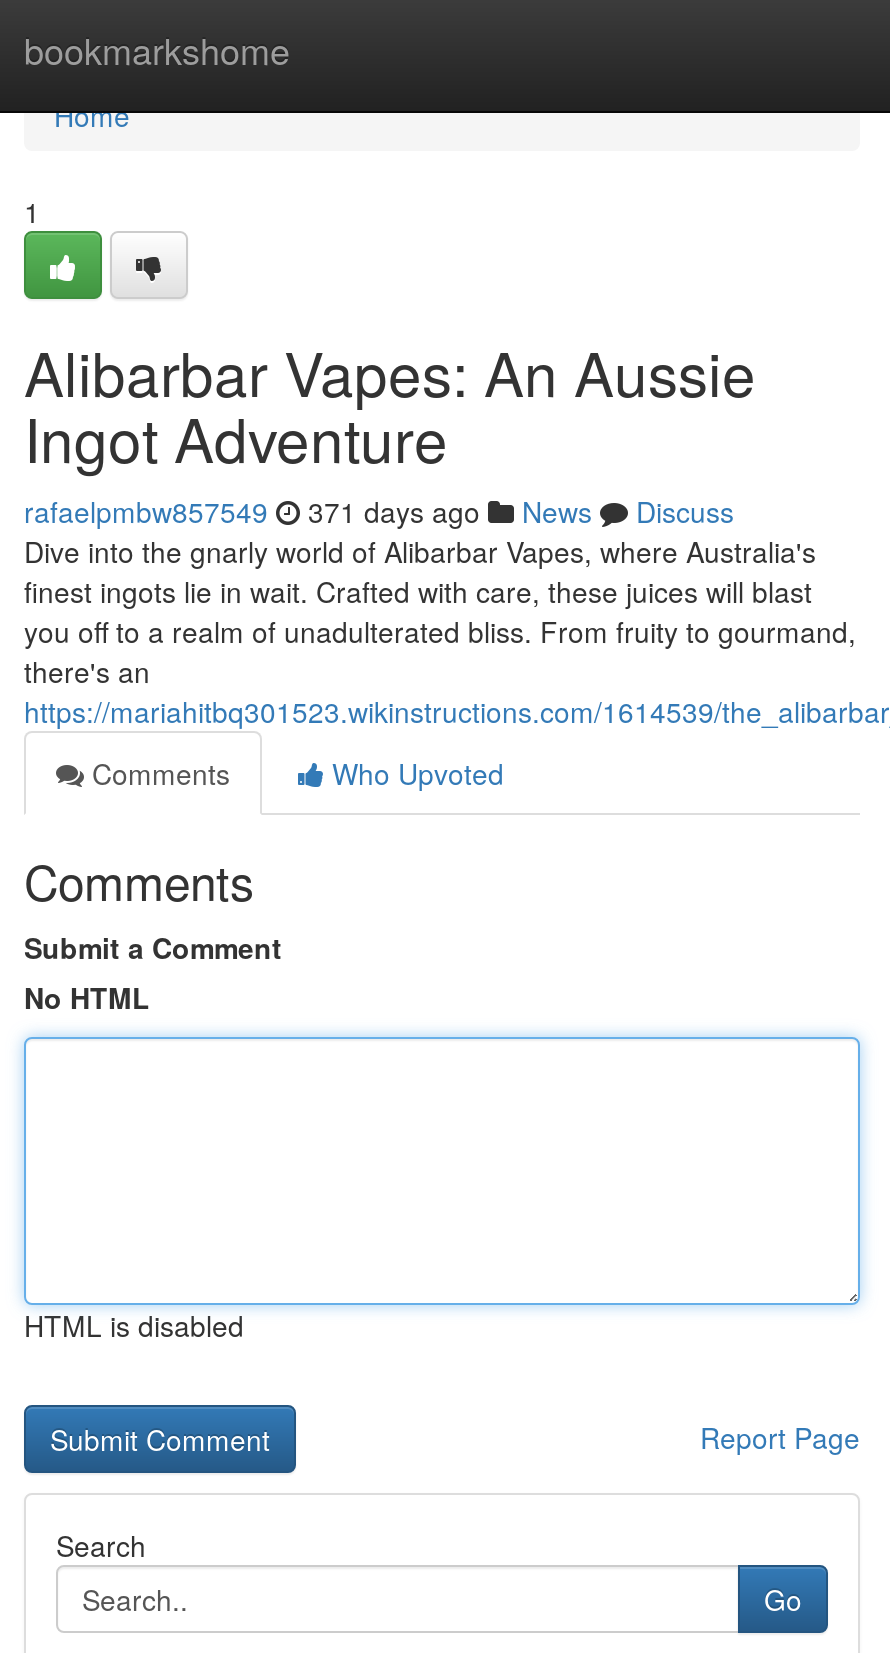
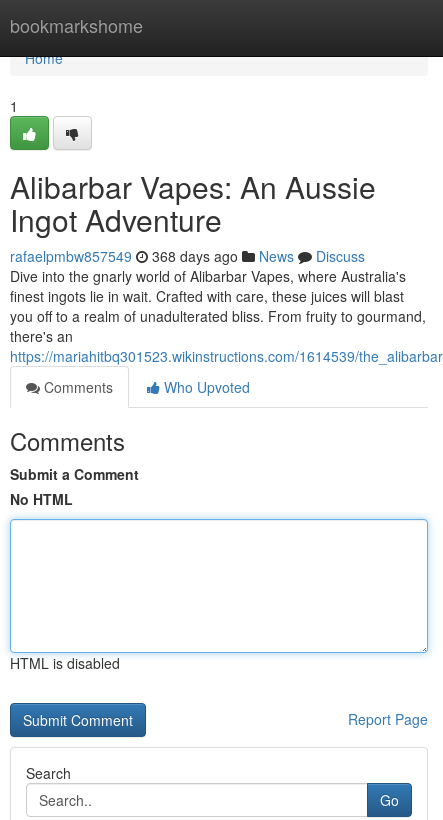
[24,491,734,531] rafaelpmbw857549 371 days ago News Discuss -> [10,246,365,266] rafaelpmbw857549 368 days ago News Discuss

